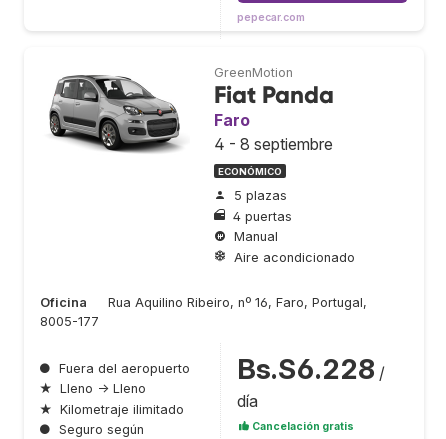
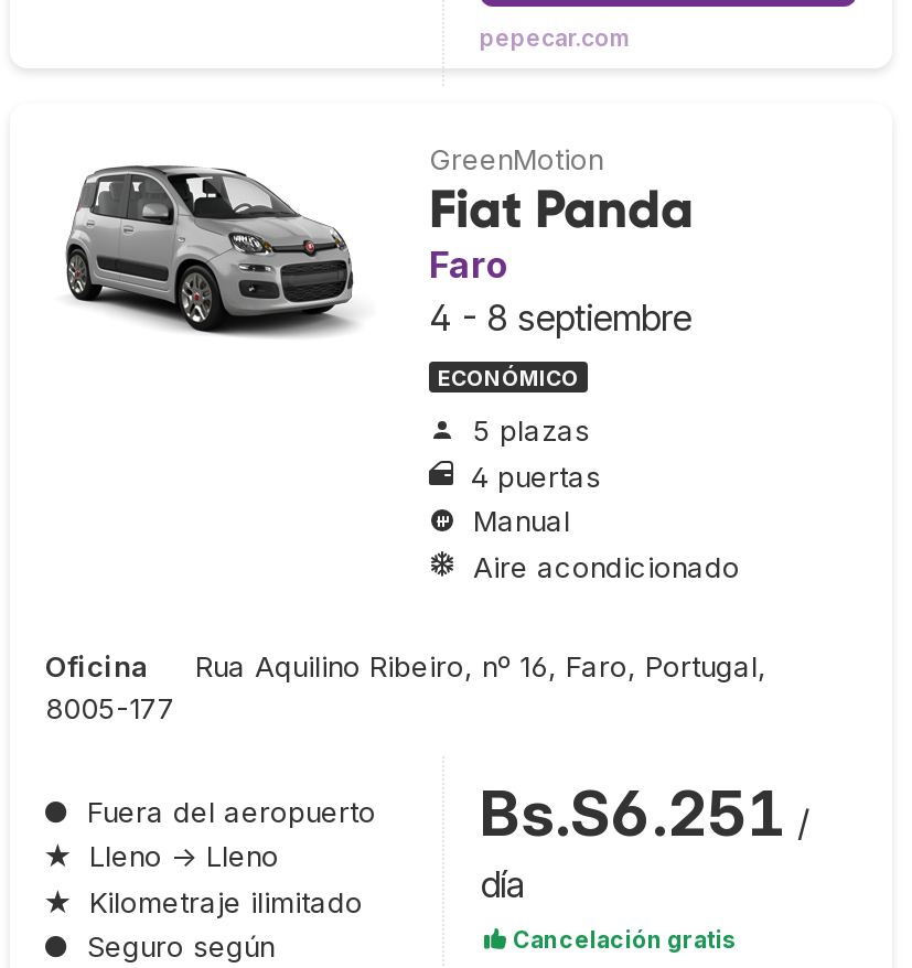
[237,351,385,385] Bs.S6.228 / -> [480,775,811,850] Bs.S6.251 /

